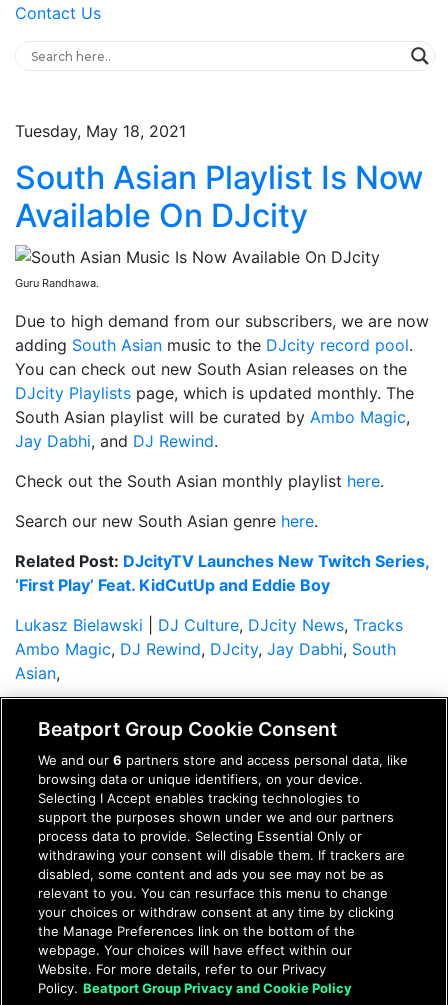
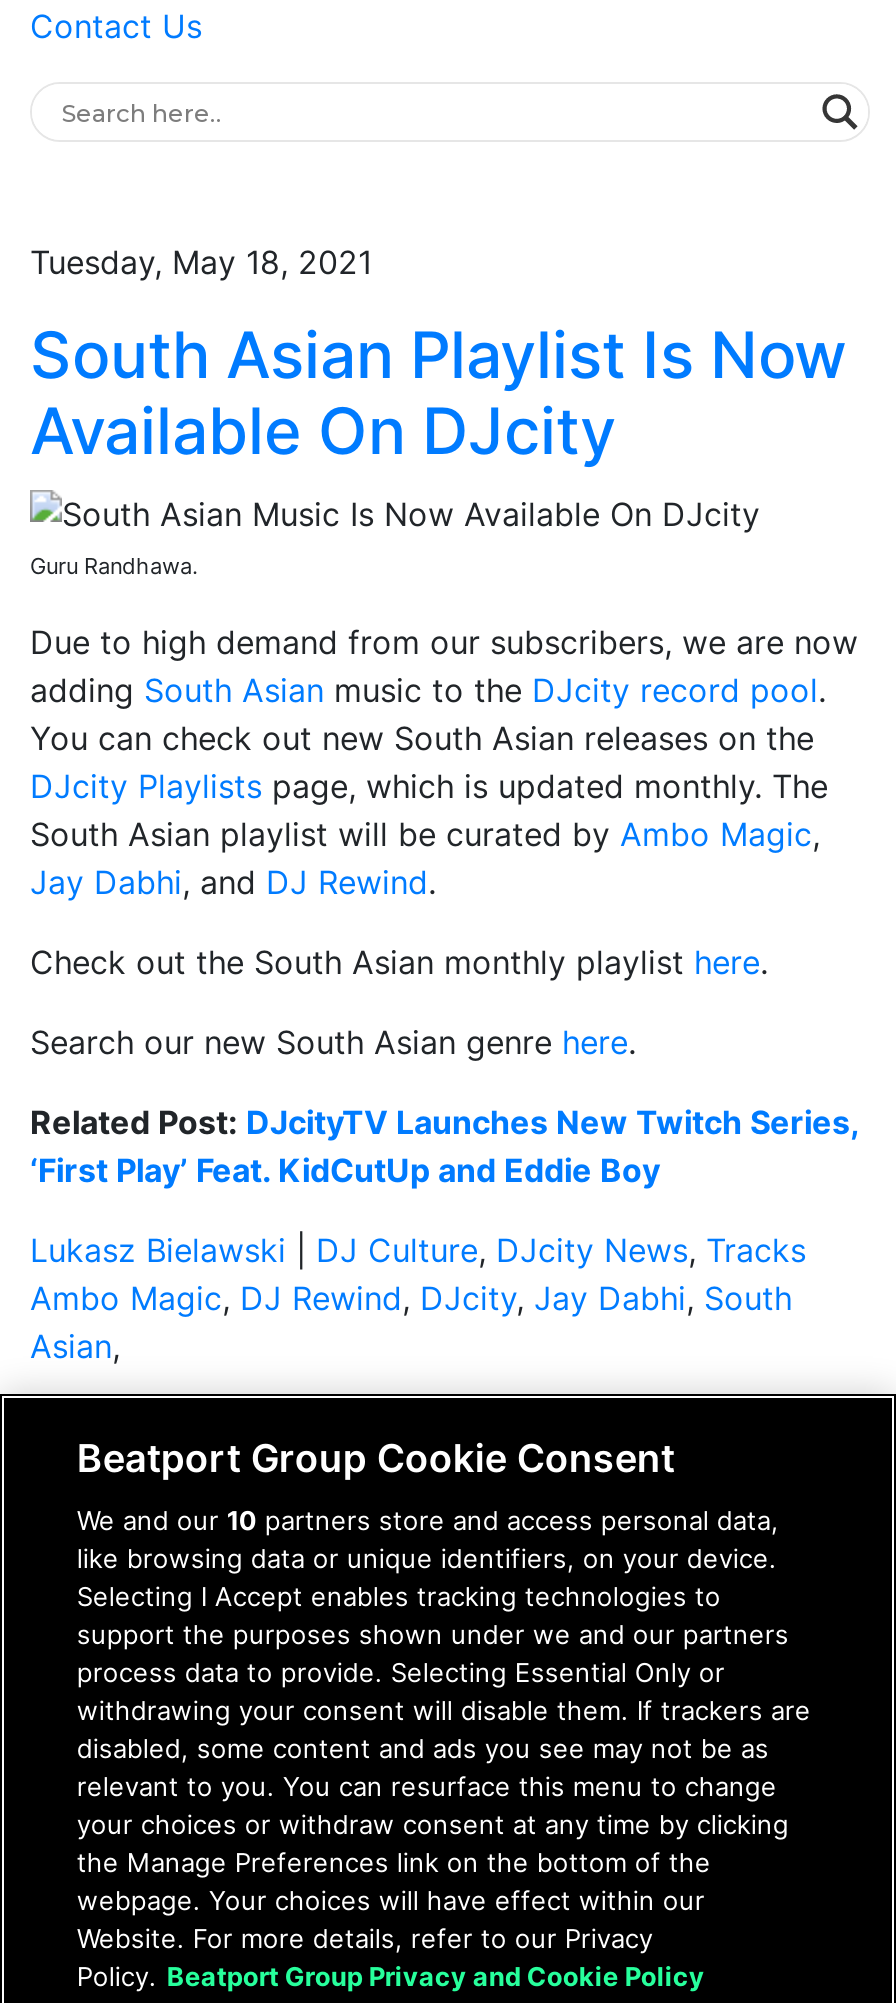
[38,752,408,787] We and our 6 partners store and access personal data, like | browsing data or unique identifiers, on your device. -> [77,1504,779,1574] We and our 10 partners store and access personal data, | like browsing data or unique identifiers, on your device.

